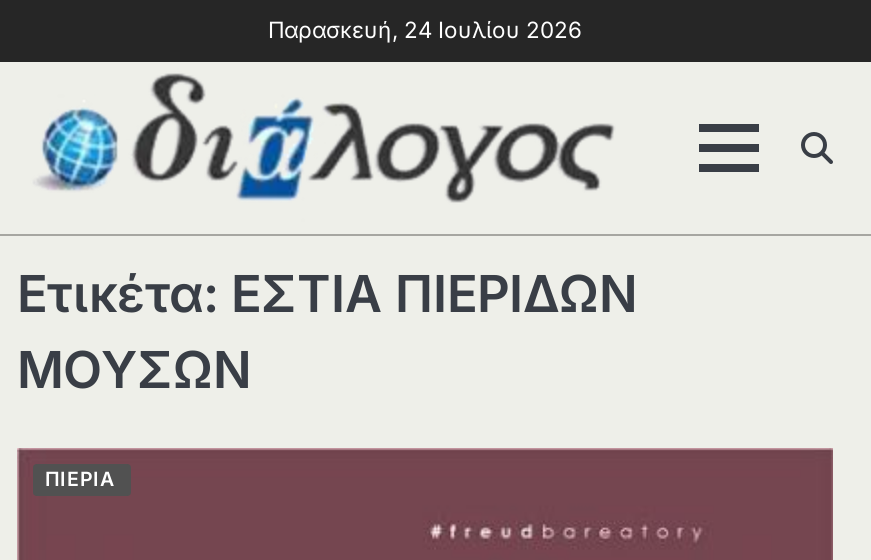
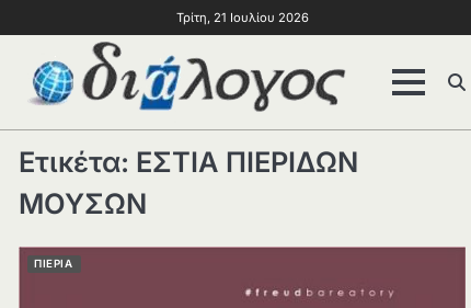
[268,15,582,43] Παρασκευή, 24 Ιουλίου 2026 -> [176,9,308,25] Τρίτη, 21 Ιουλίου 2026

